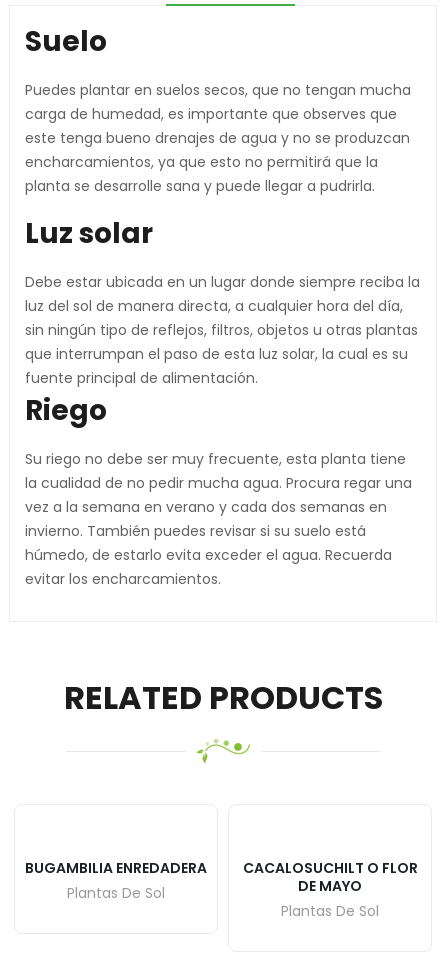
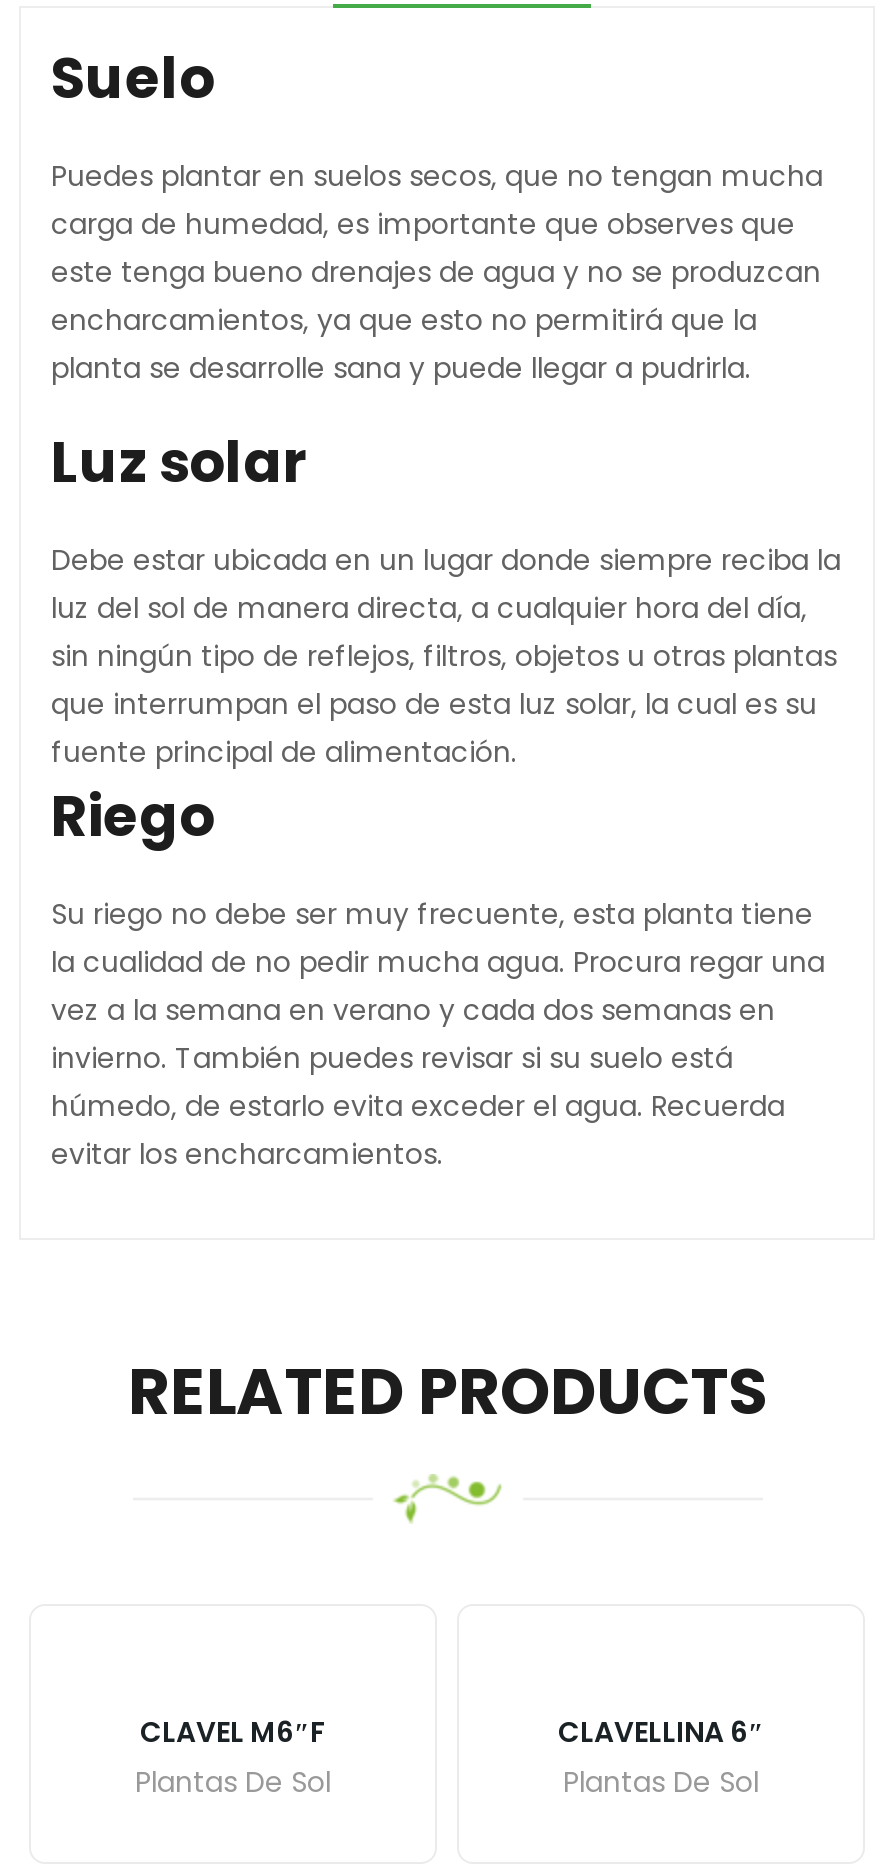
[25,858,207,878] BUGAMBILIA ENREDADERA -> [140,1712,326,1752] CLAVEL M6″F
[242,858,417,896] CACALOSUCHILT O FLOR | DE MAYO -> [558,1712,764,1752] CLAVELLINA 6″

